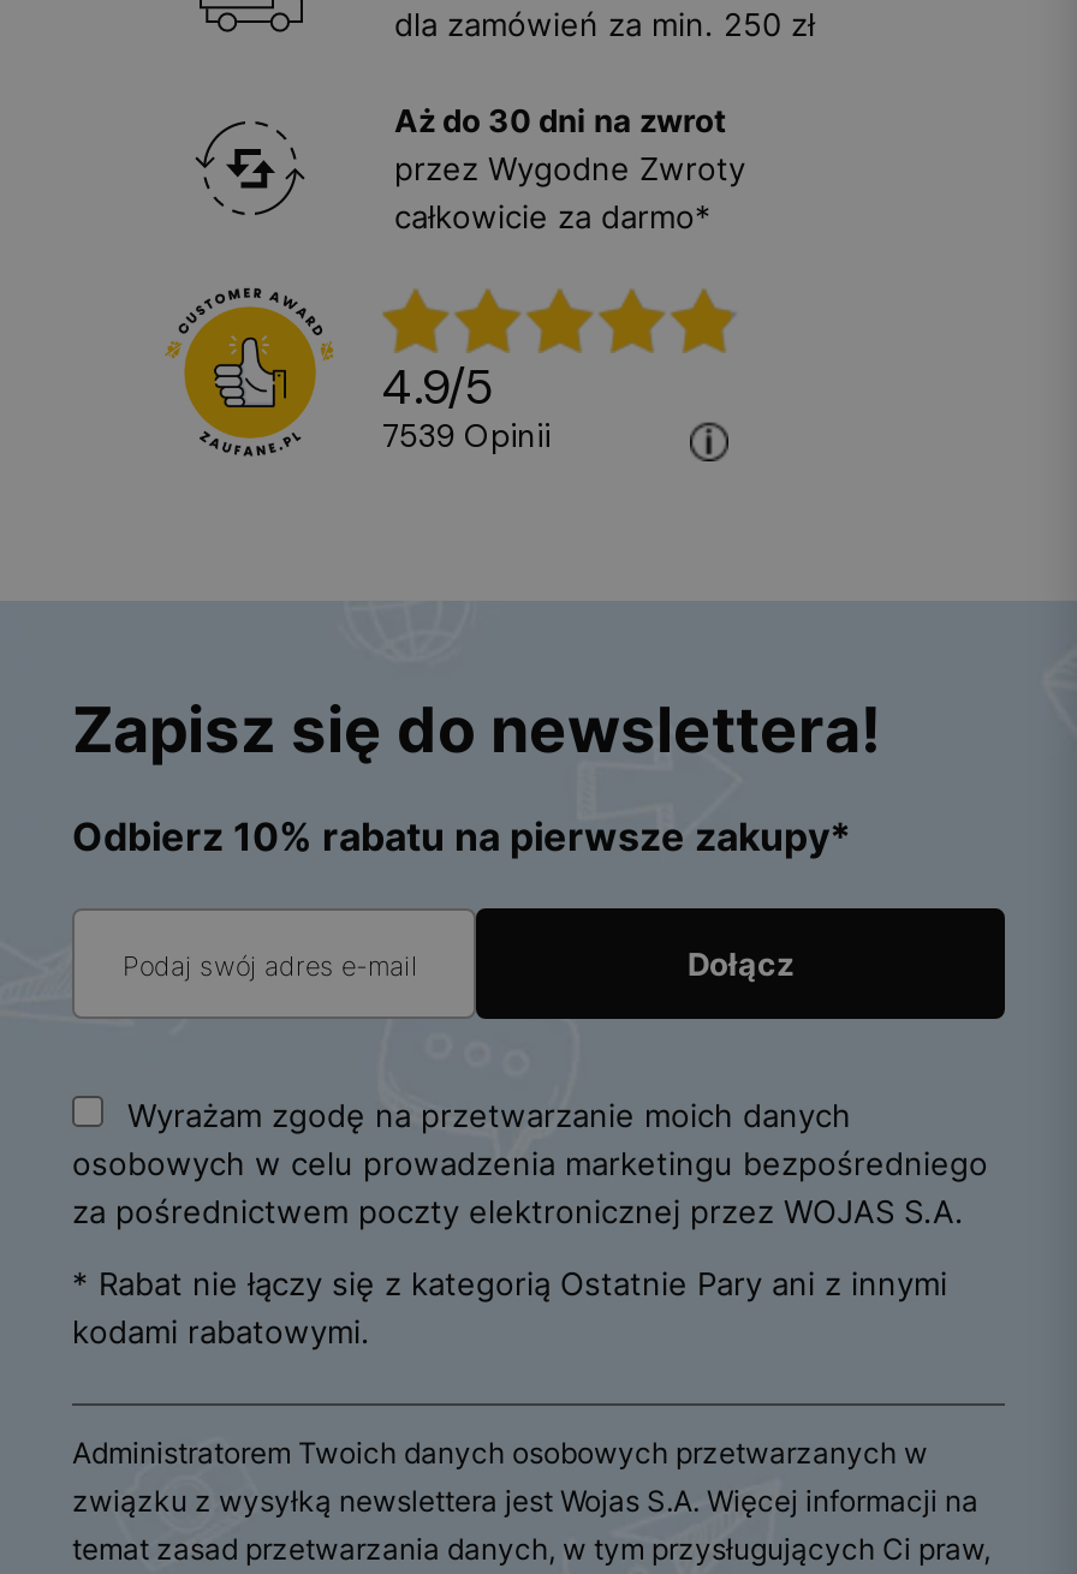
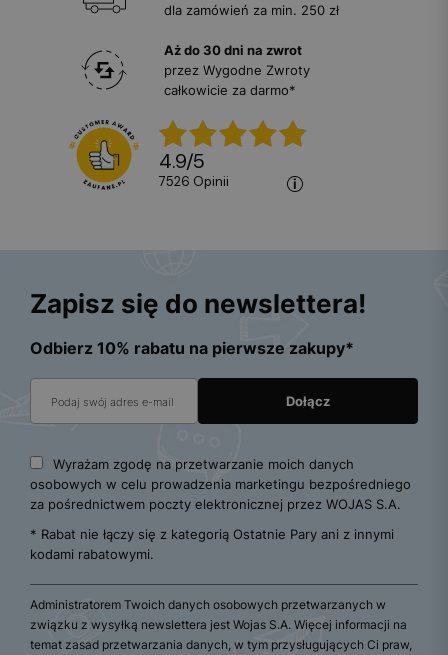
[382,417,551,458] 7539 opinii -> [159,173,229,190] 7526 opinii

